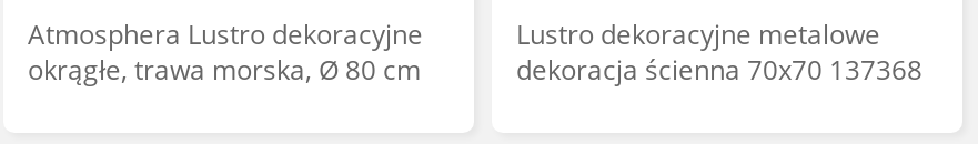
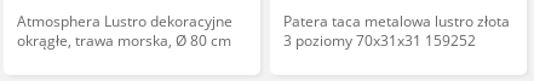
[516,16,922,89] Lustro dekoracyjne metalowe | dekoracja ścienna 70x70 137368 -> [283,11,510,51] Patera taca metalowa lustro złota | 3 poziomy 70x31x31 159252

